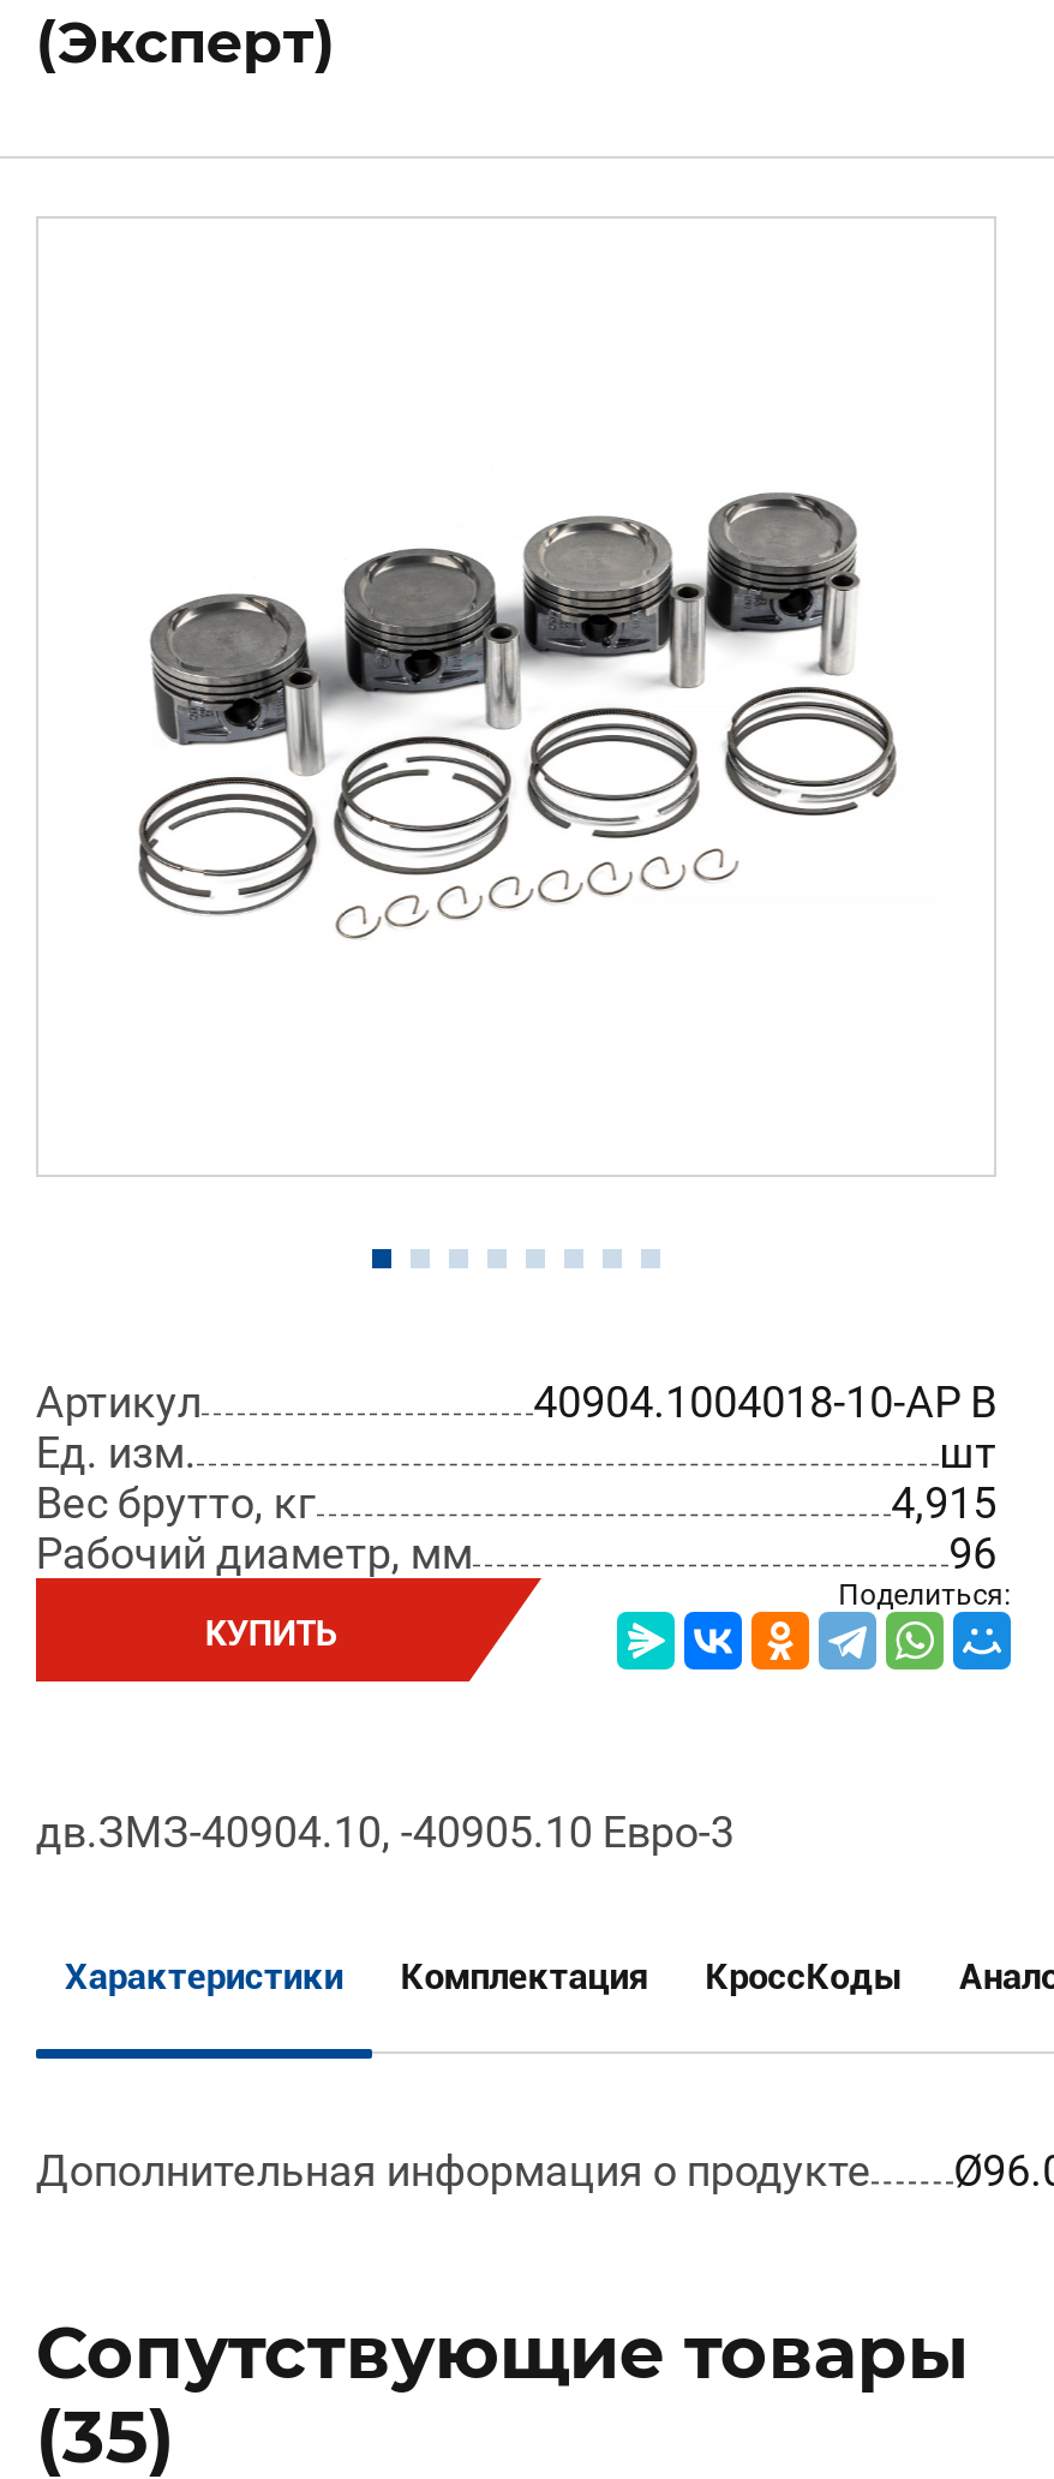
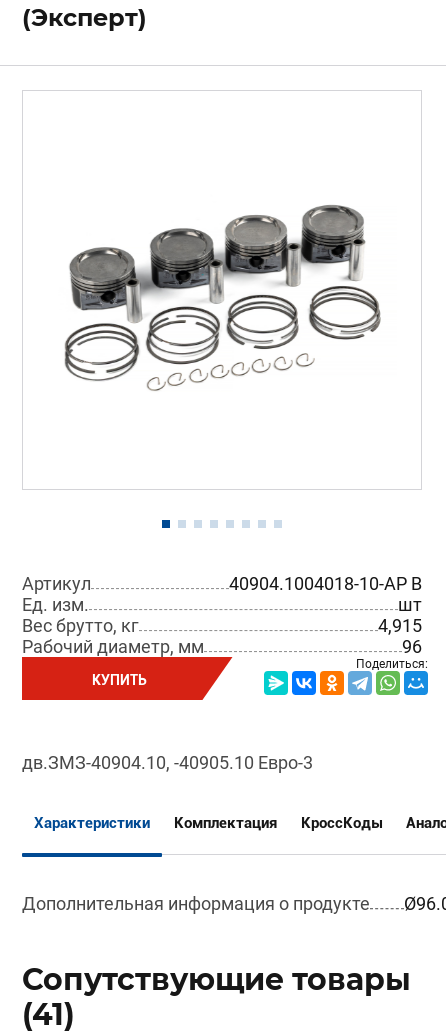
[36,2392,175,2478] (35) -> [22,996,75,1032] (41)

